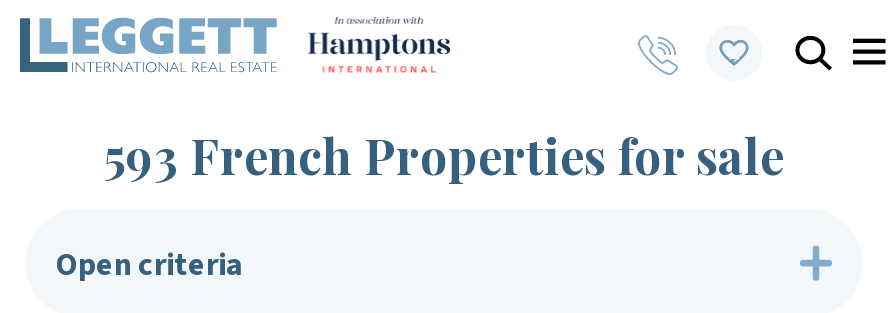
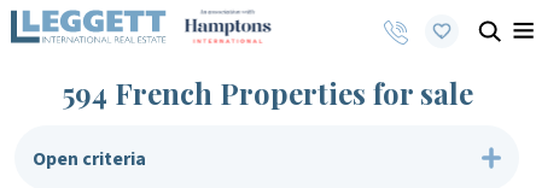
[104,123,784,187] 593 French Properties for sale -> [61,74,473,112] 594 French Properties for sale

